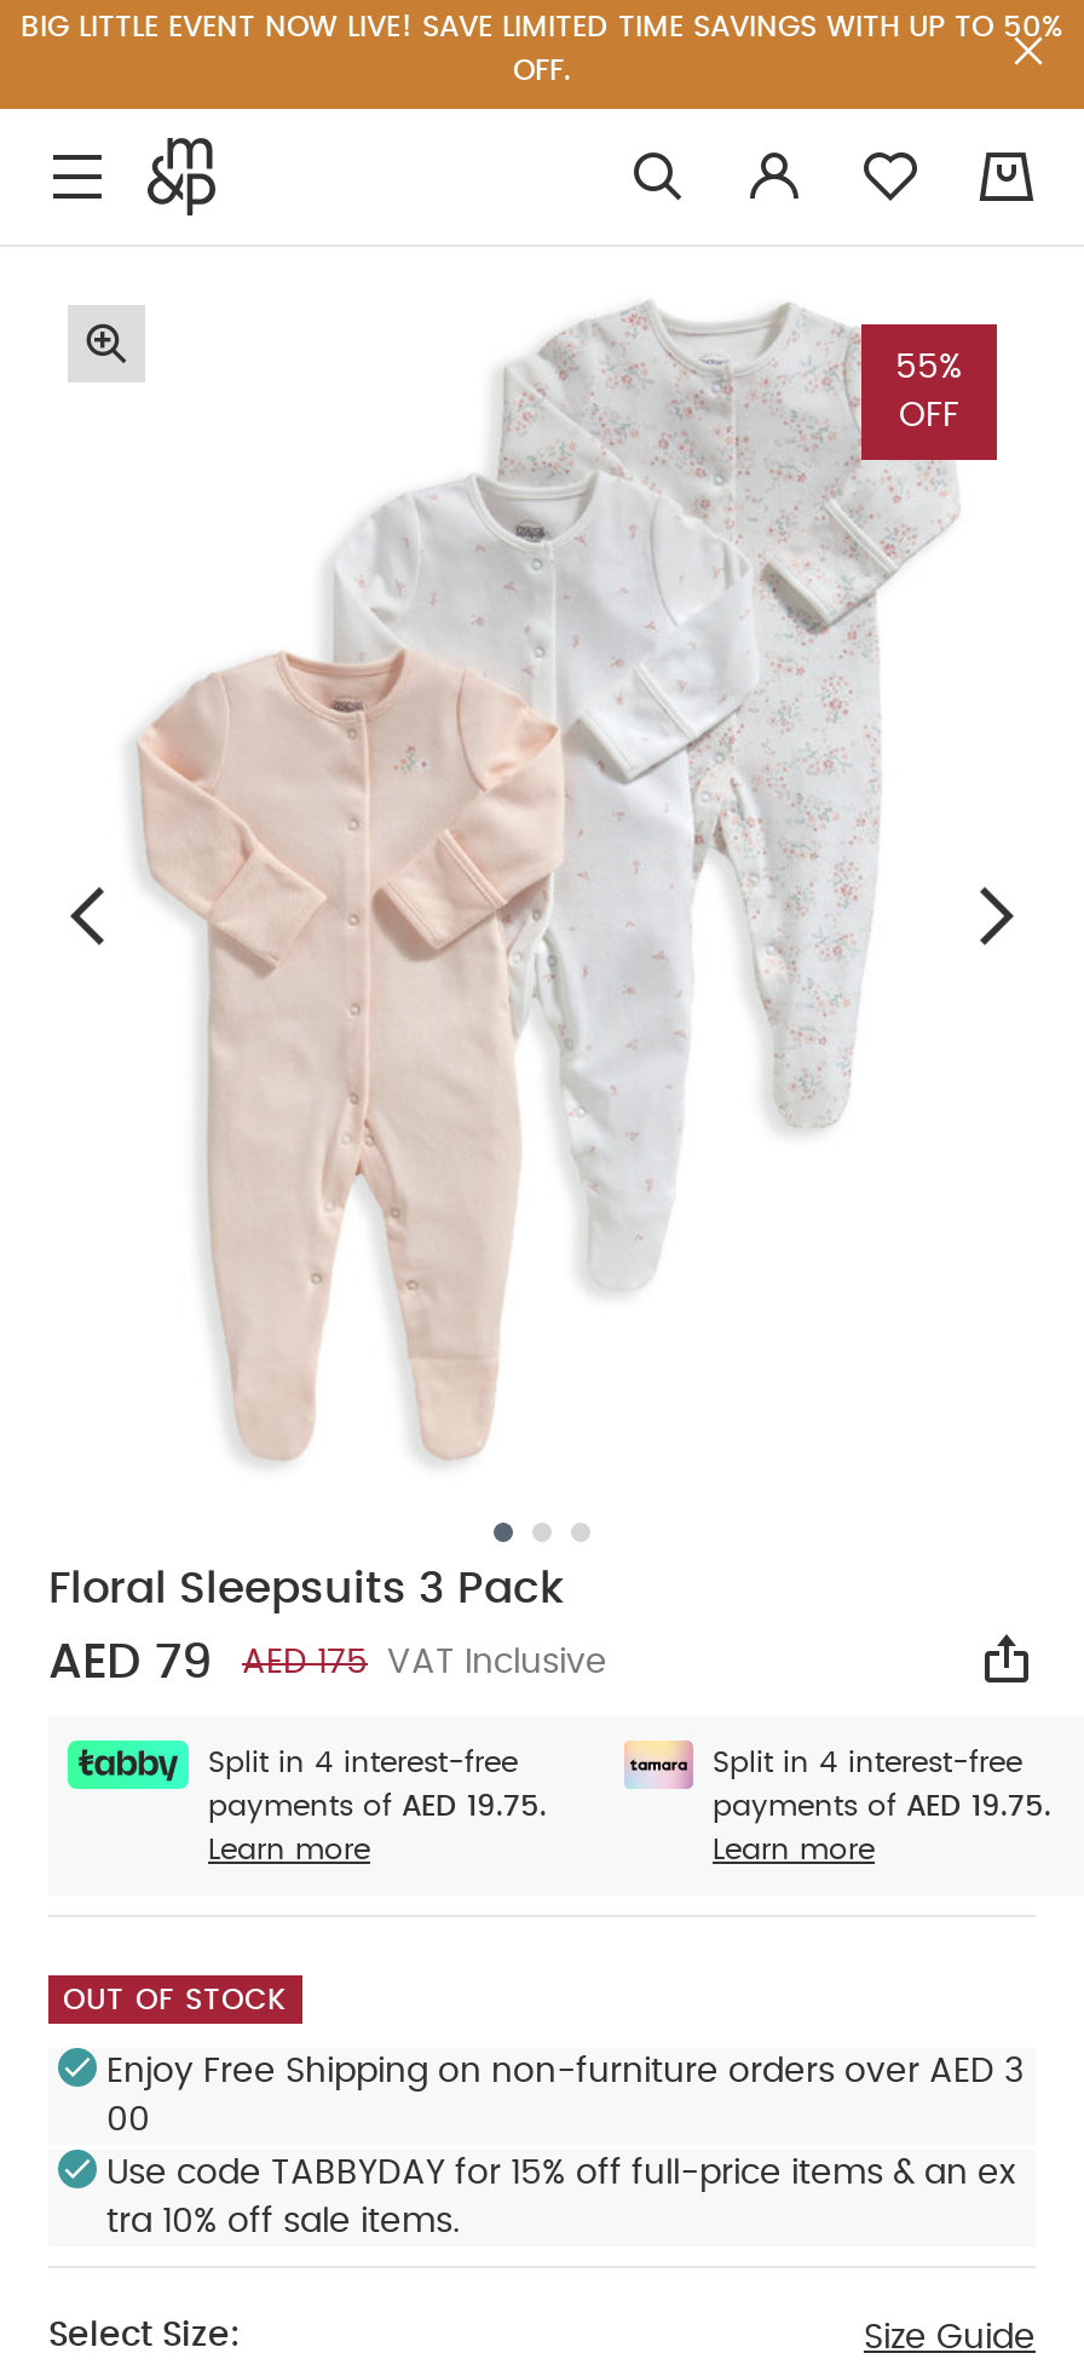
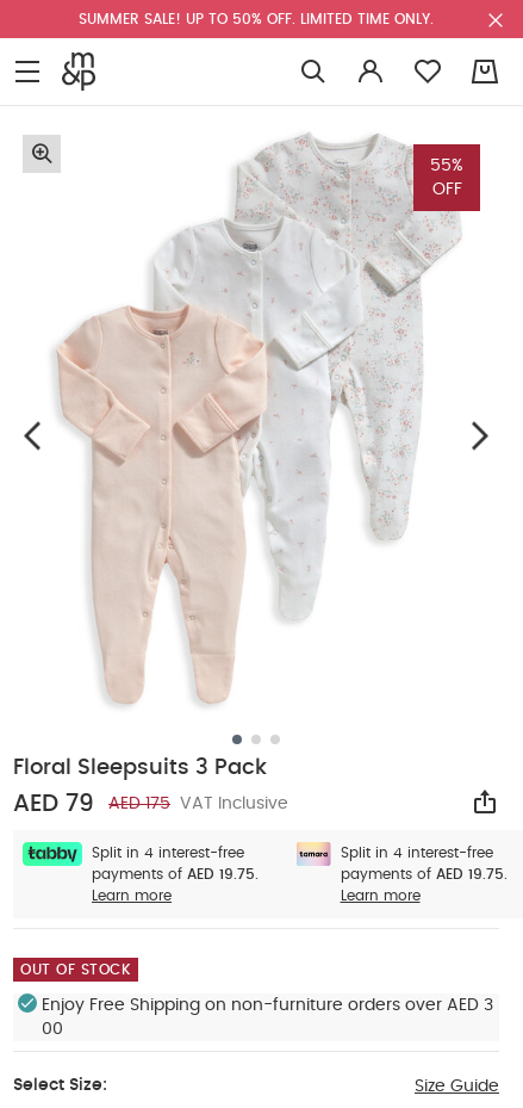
[21,12,1063,85] BIG LITTLE EVENT NOW LIVE! SAVE LIMITED TIME SAVINGS WITH UP TO 50% | OFF. -> [79,12,434,26] SUMMER SALE! UP TO 50% OFF. LIMITED TIME ONLY.
[106,2156,1016,2238] Use code TABBYDAY for 15% off full-price items & an ex | tra 10% off sale items. -> none

